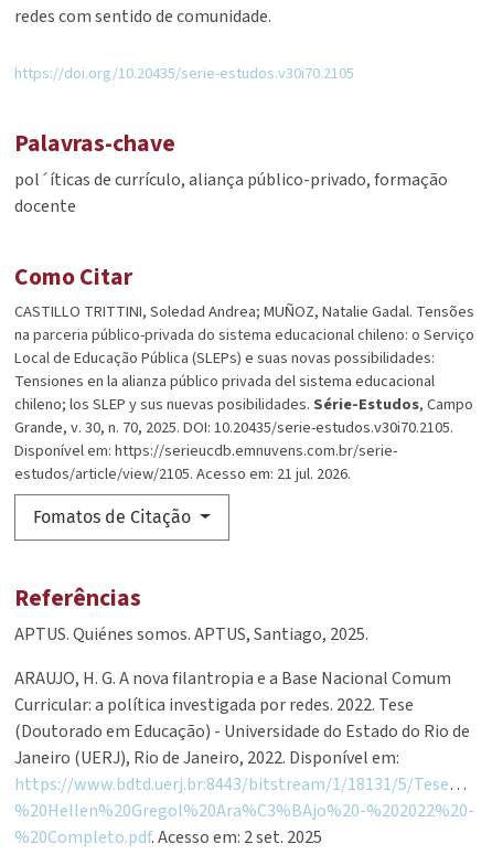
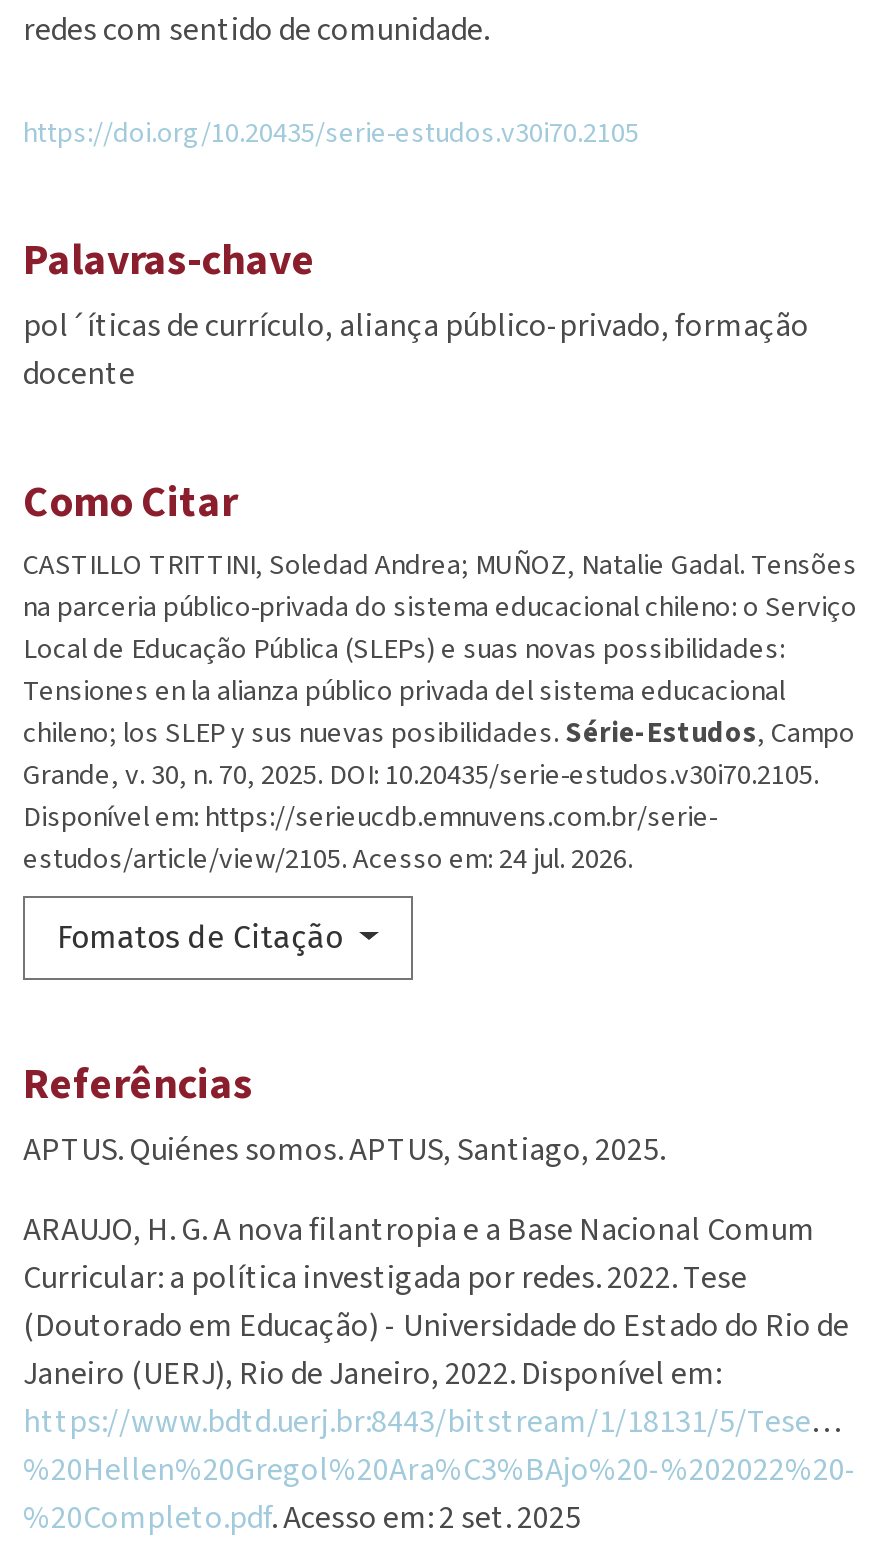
[14,463,351,486] estudos/article/view/2105. Acesso em: 21 jul. 2026. -> [23,839,633,881] estudos/article/view/2105. Acesso em: 24 jul. 2026.

